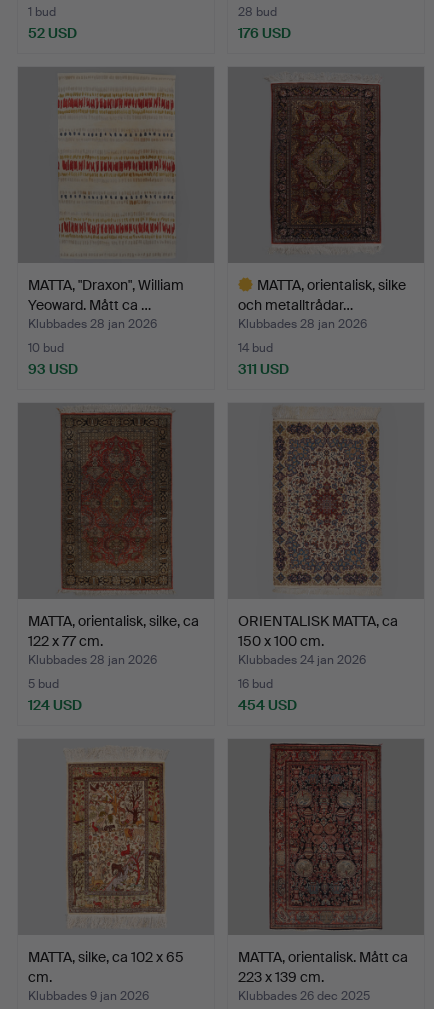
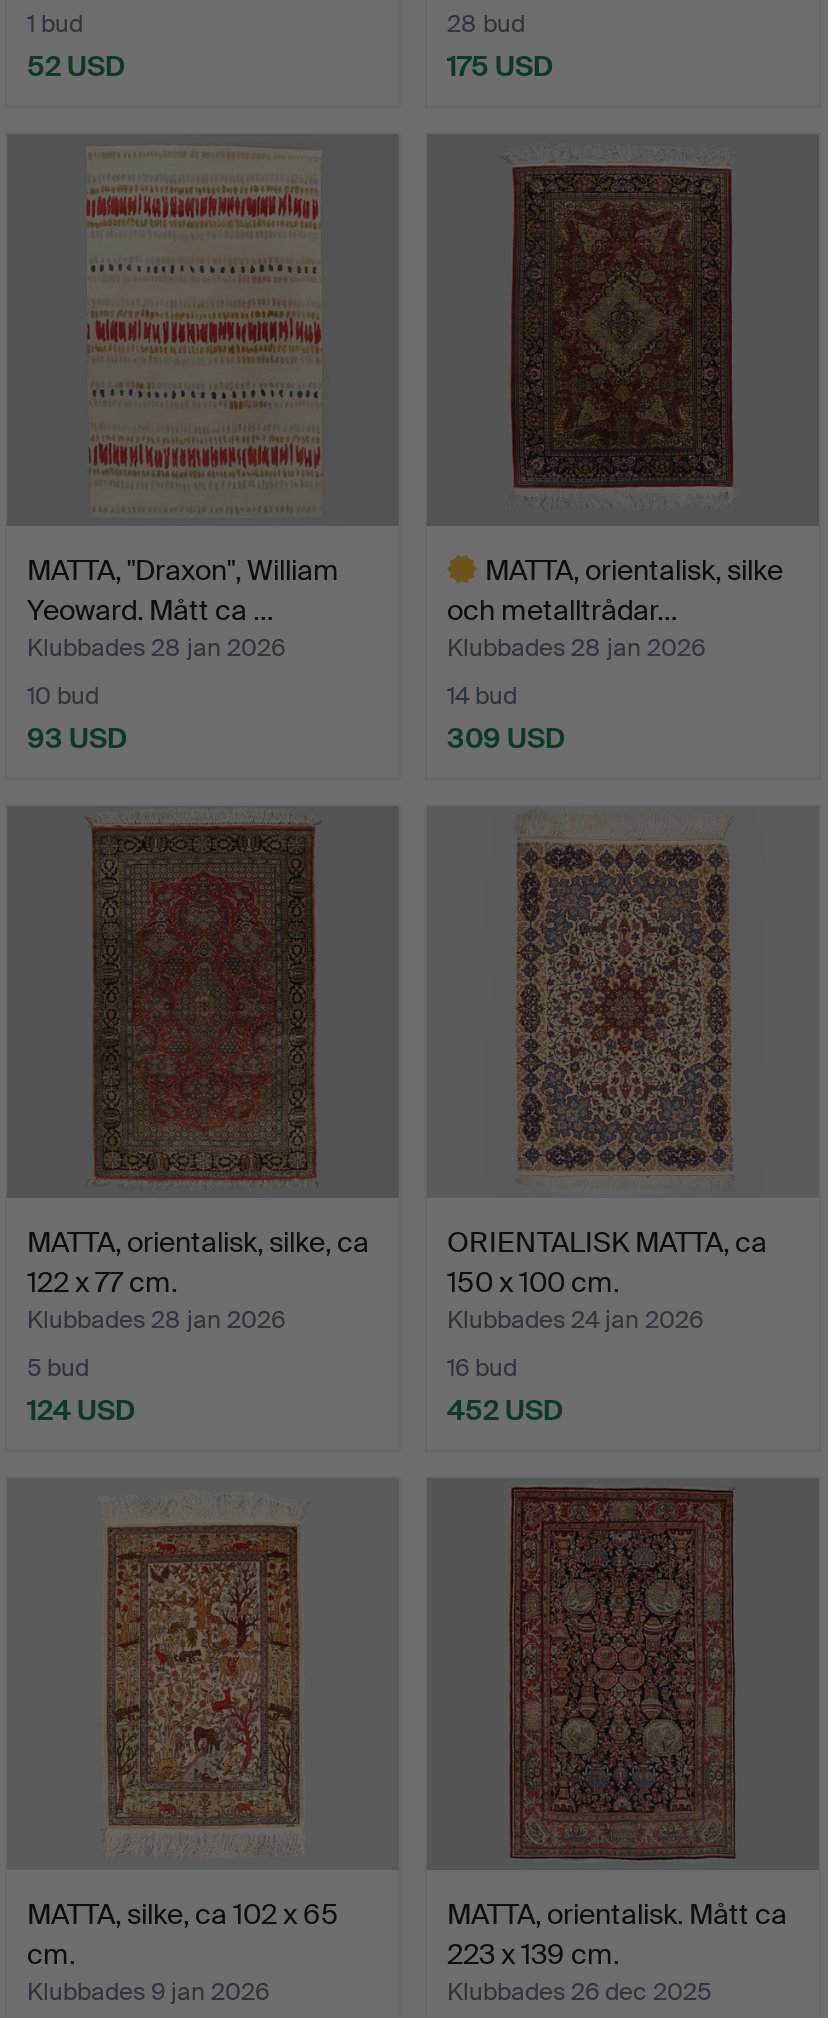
[238,24,291,42] 176 USD -> [447,48,553,84] 175 USD
[238,360,289,378] 311 USD -> [447,720,565,756] 309 USD
[238,696,297,714] 454 USD -> [447,1392,563,1428] 452 USD

